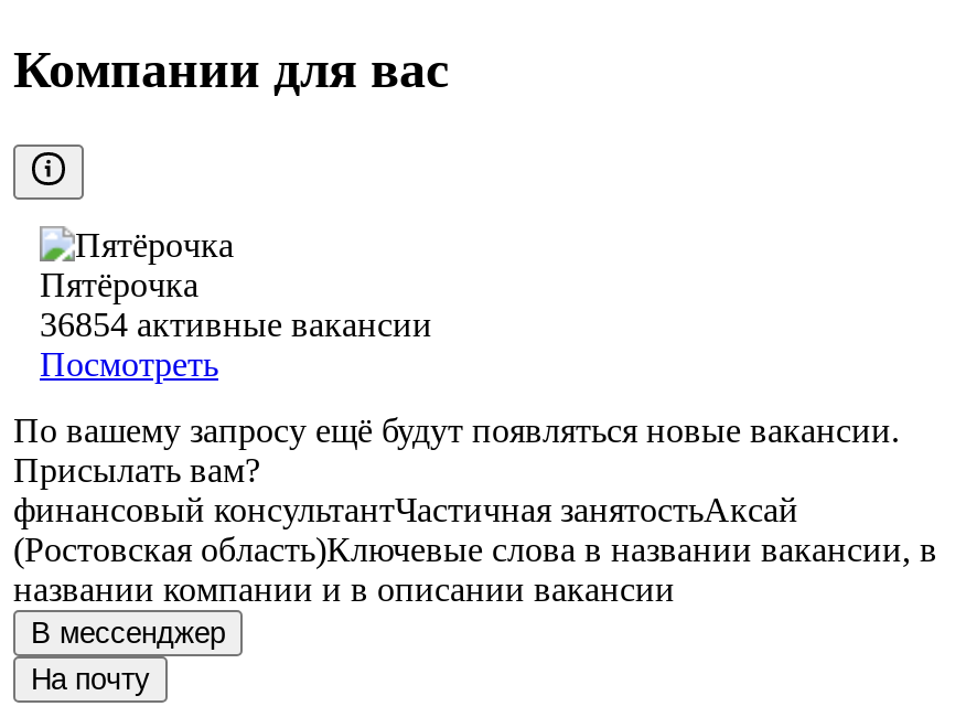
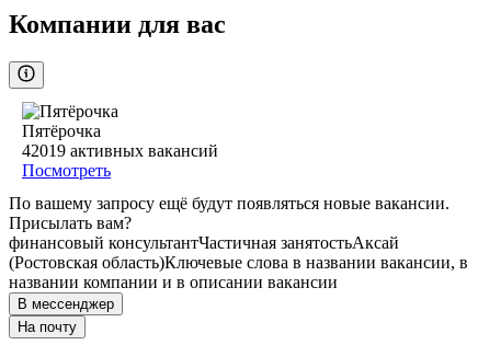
[40,306,432,344] 36854 активные вакансии -> [22,142,218,160] 42019 активных вакансий

